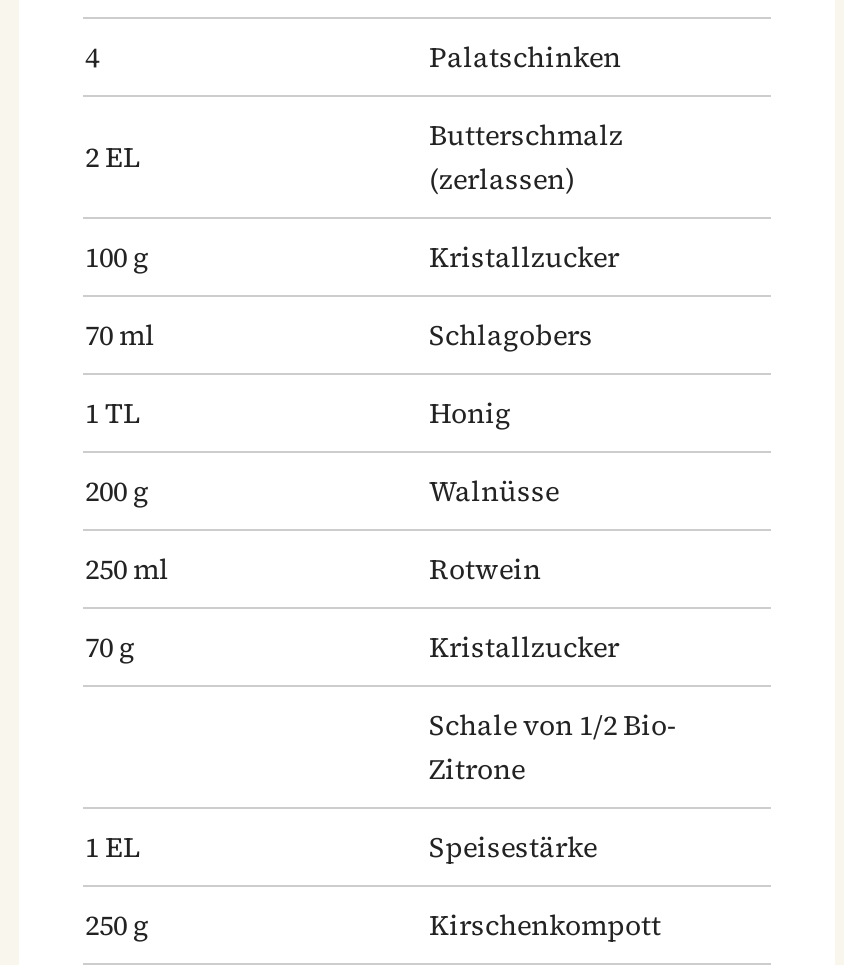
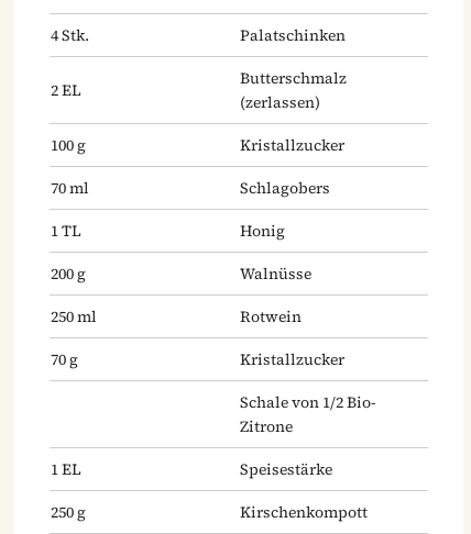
[85,37,99,77] 4 -> [51,24,89,46] 4 Stk.

